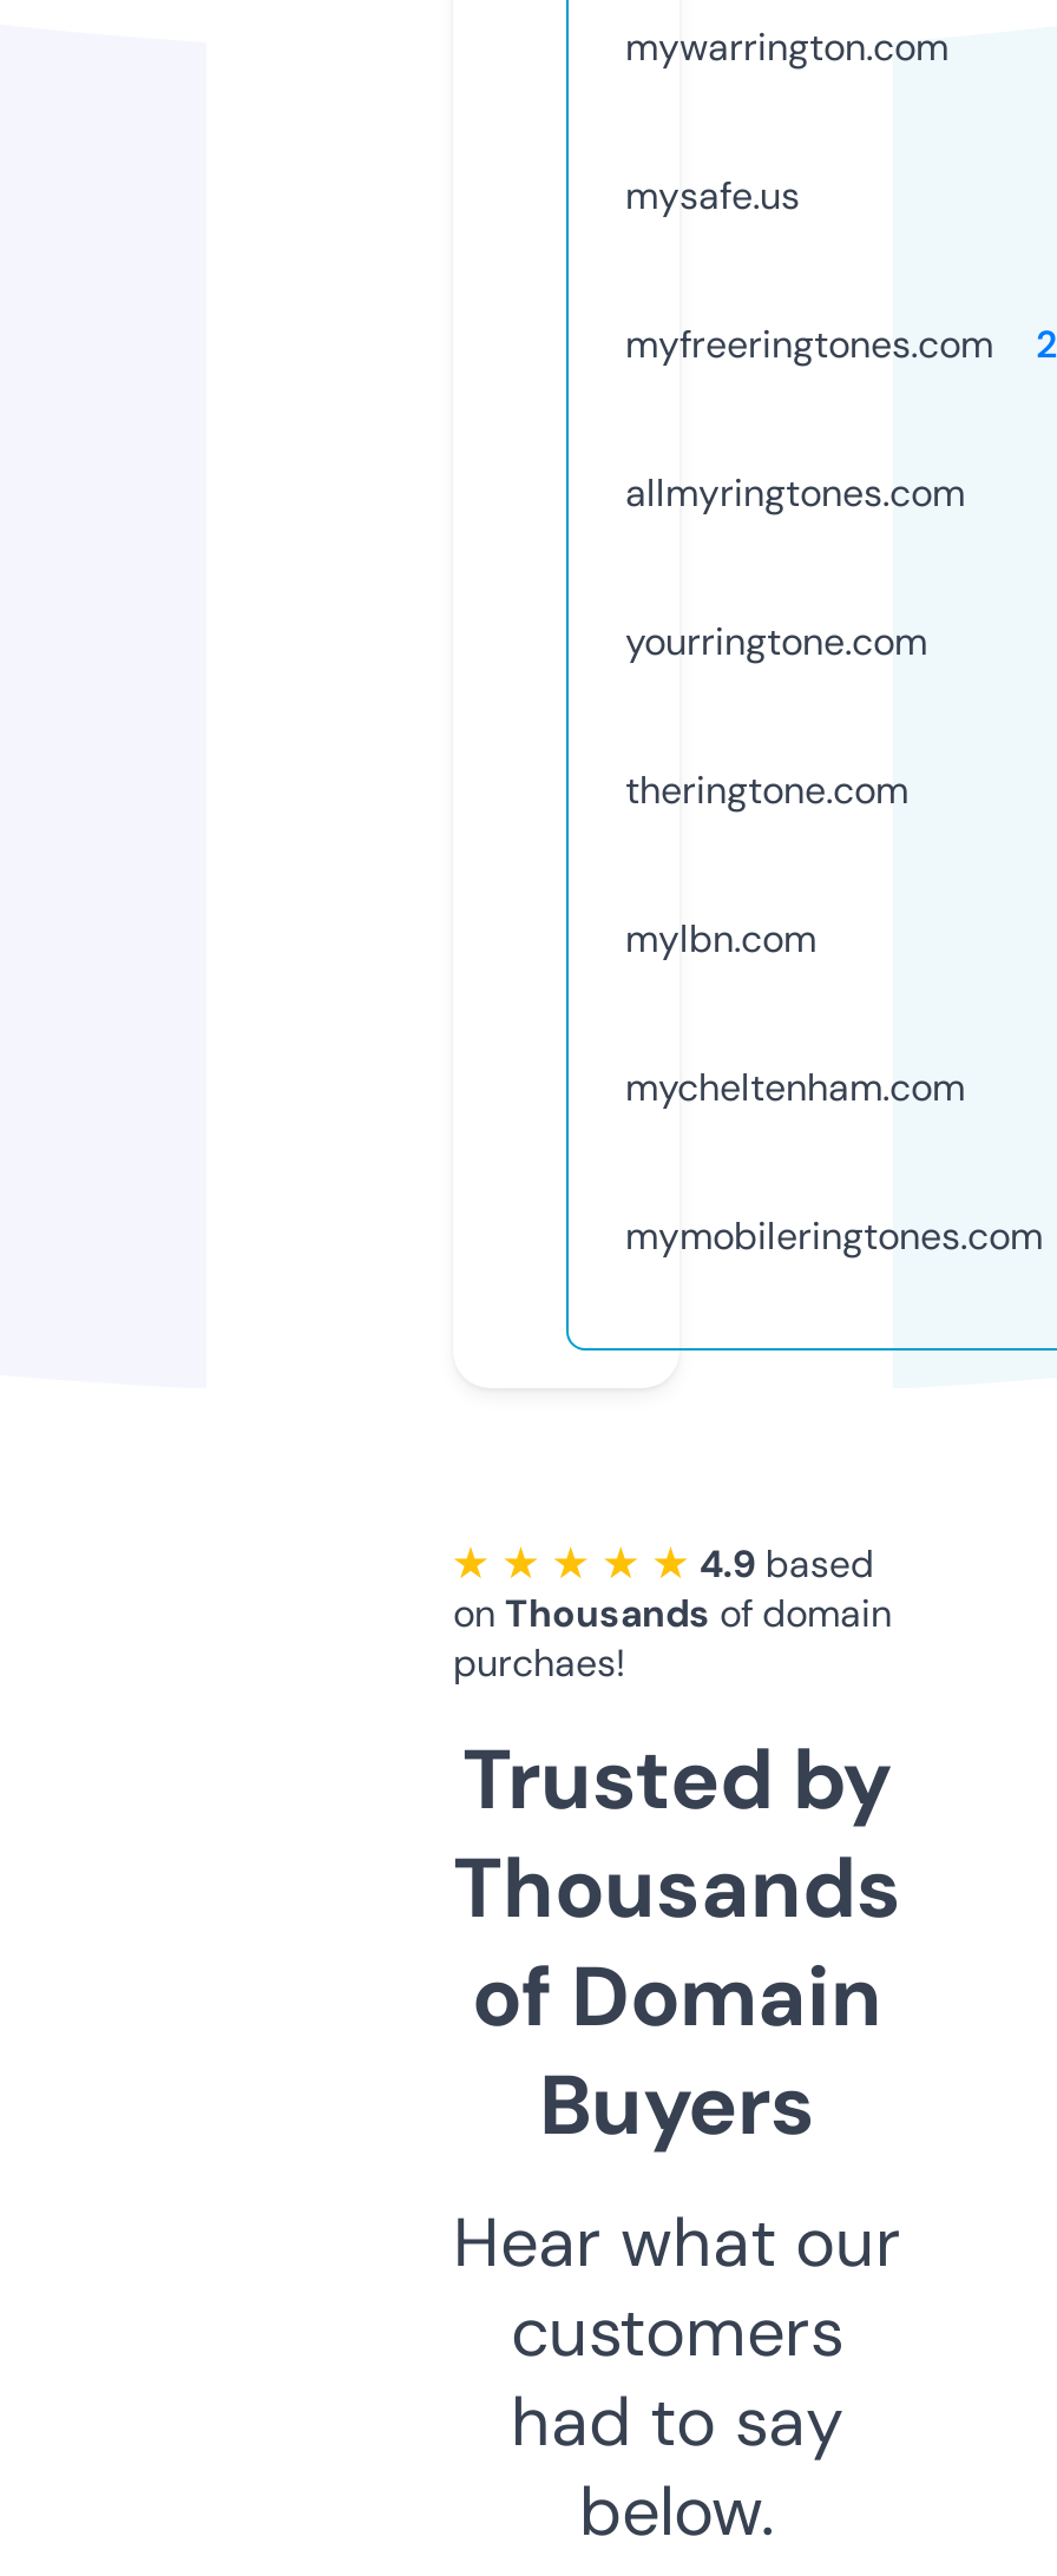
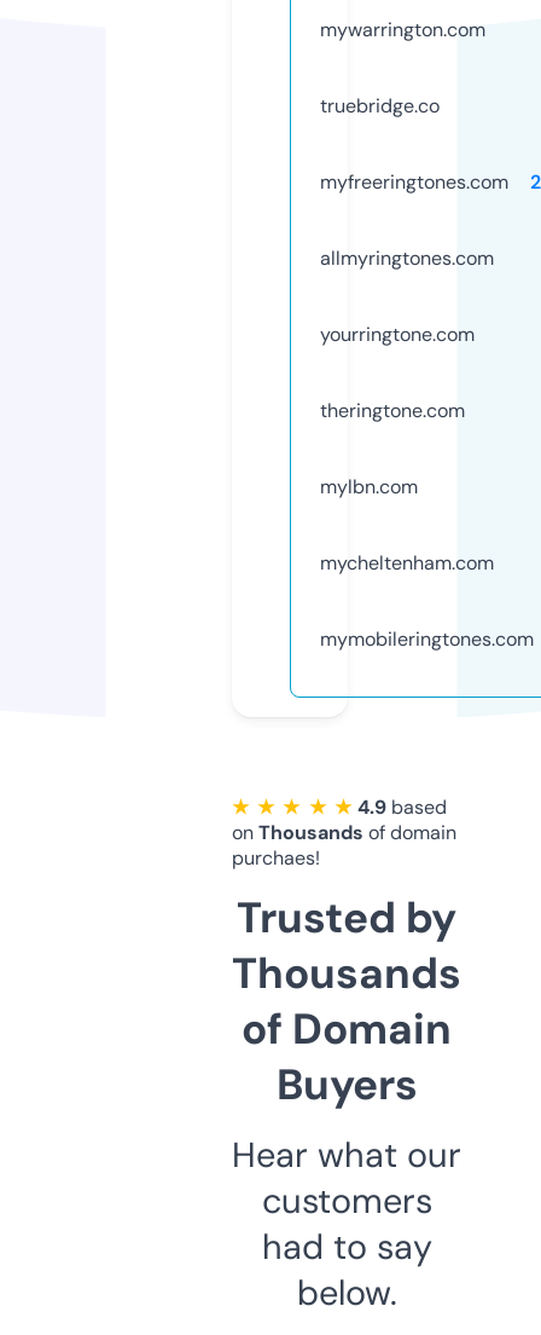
[625,171,800,220] mysafe.us -> [320,93,440,118] truebridge.co

